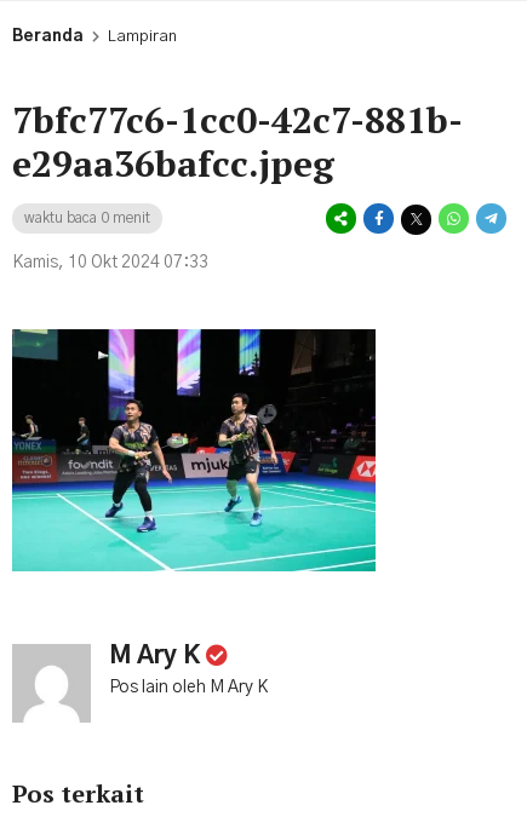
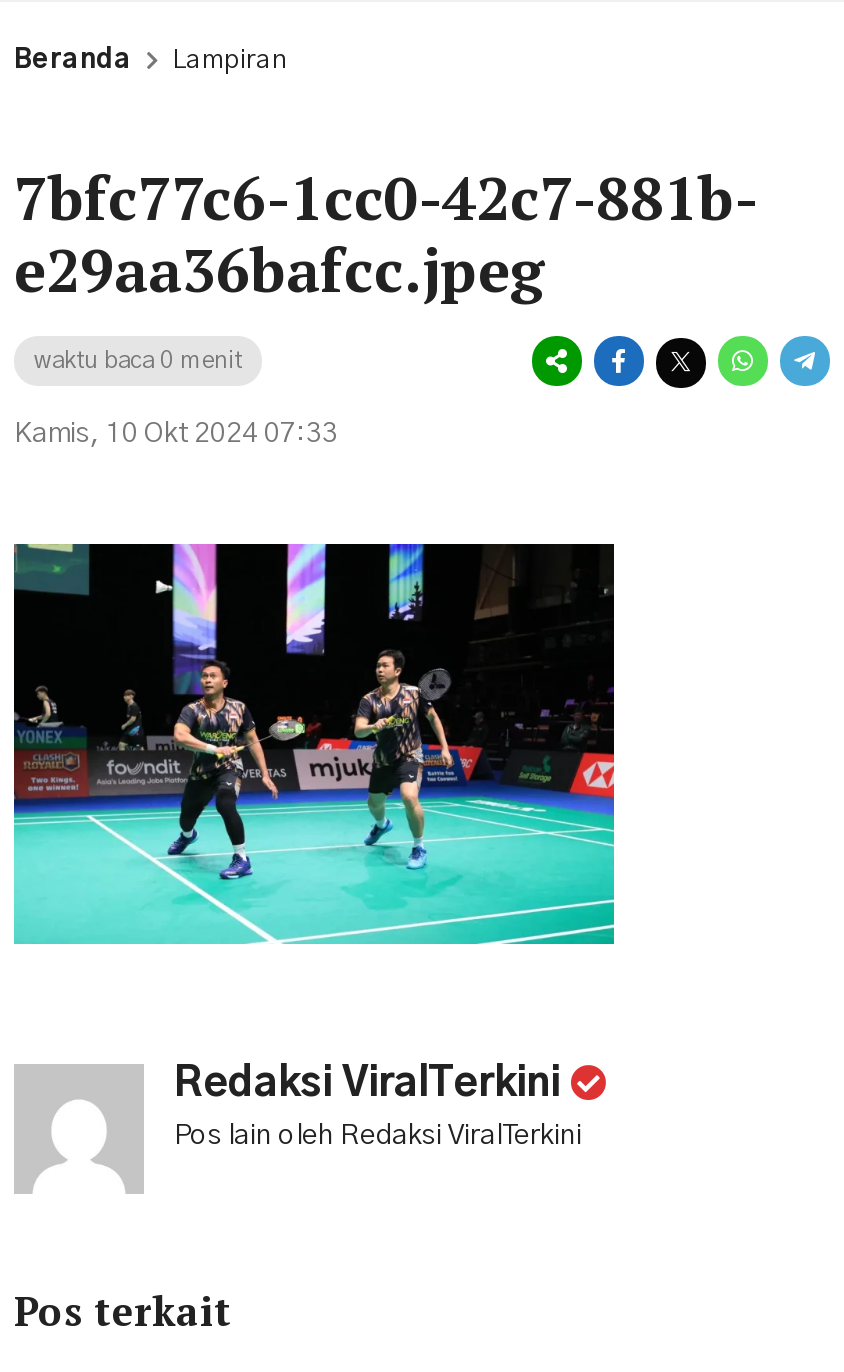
[109,644,268,696] M Ary K | Pos lain oleh M Ary K -> [174,1064,582,1150] Redaksi ViralTerkini | Pos lain oleh Redaksi ViralTerkini

